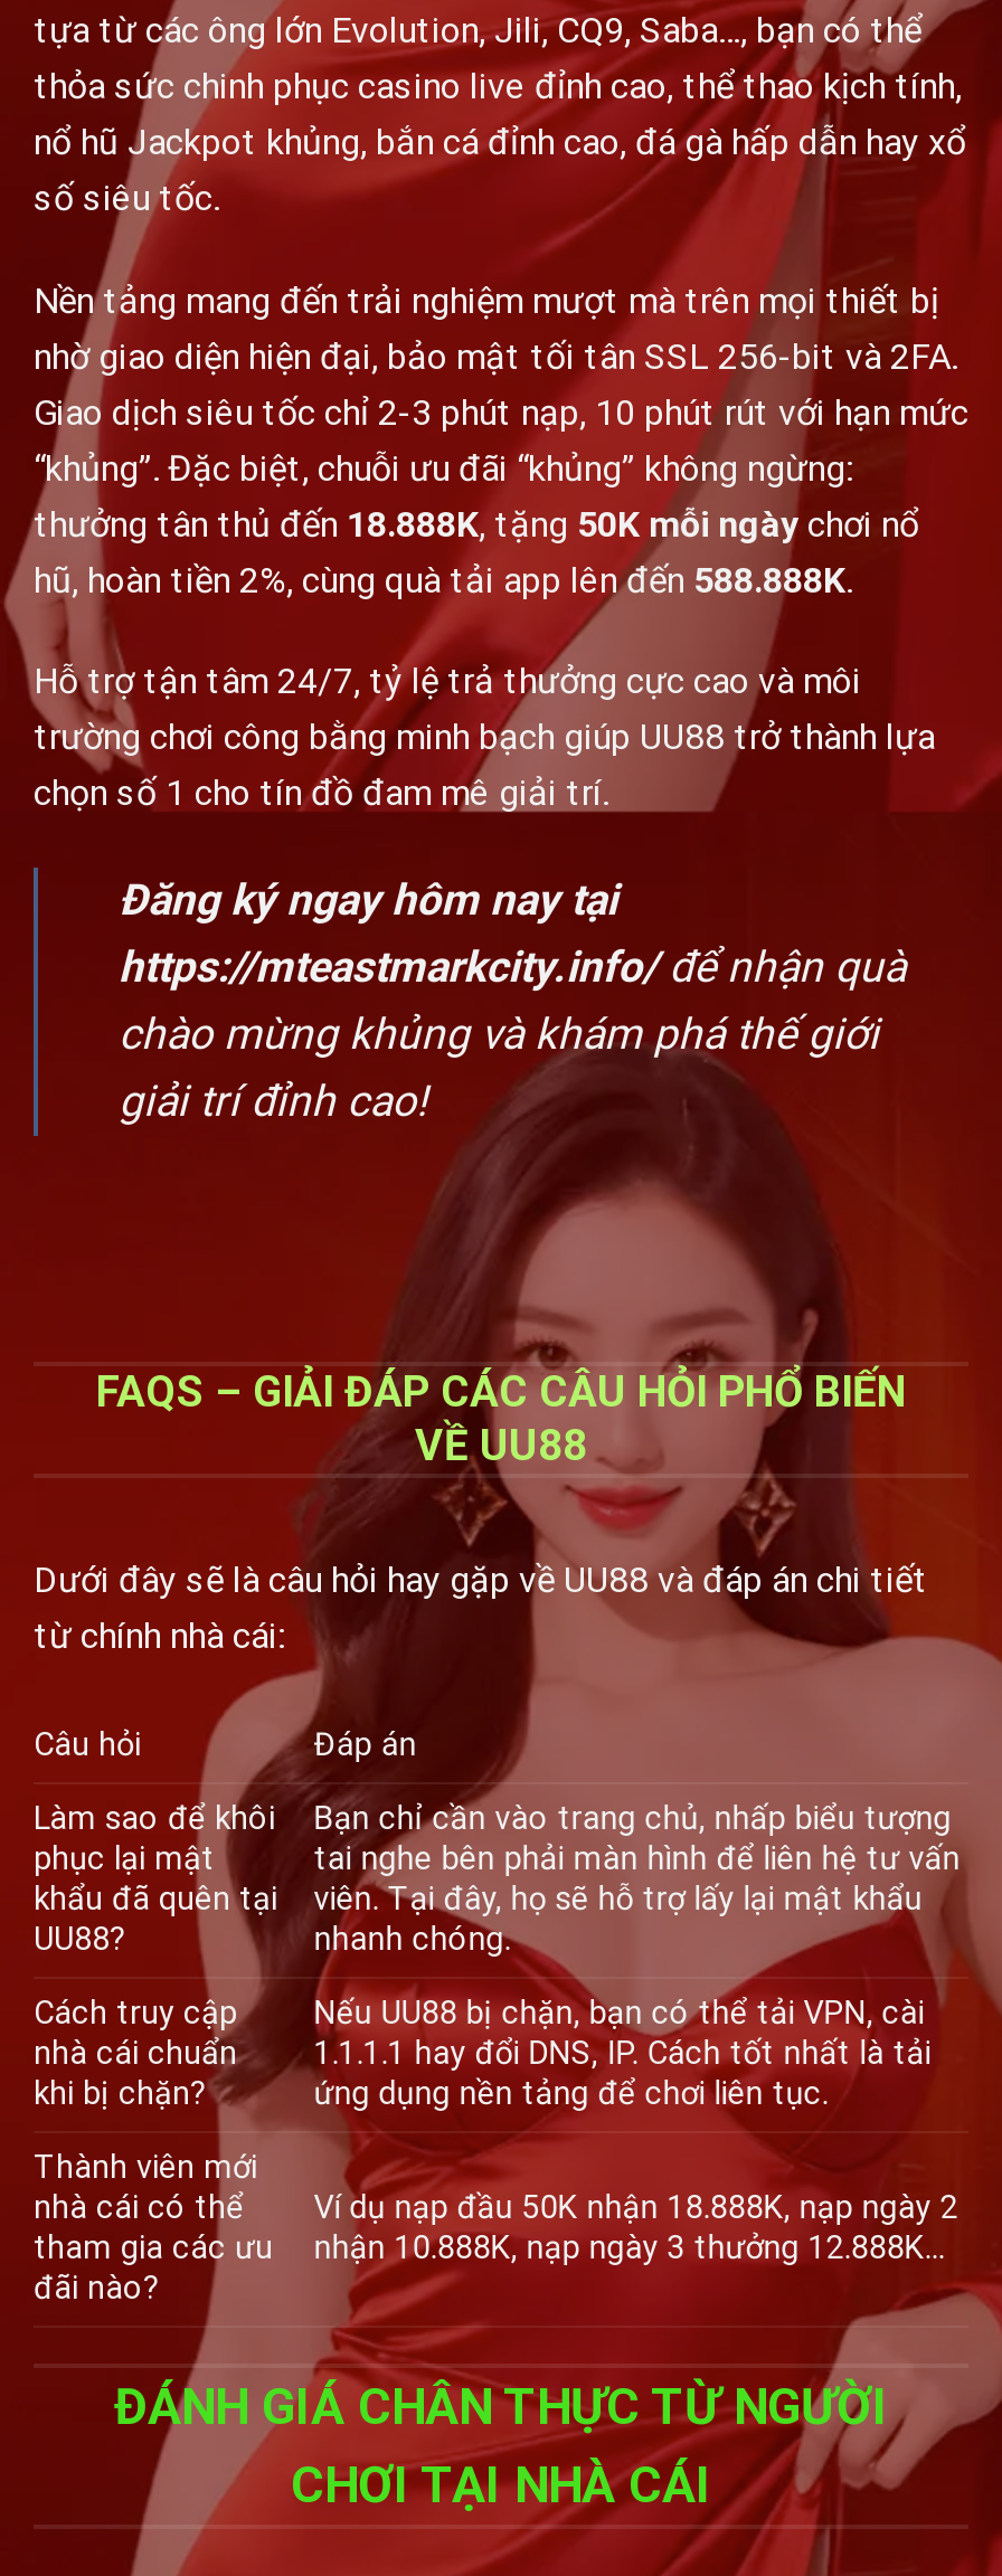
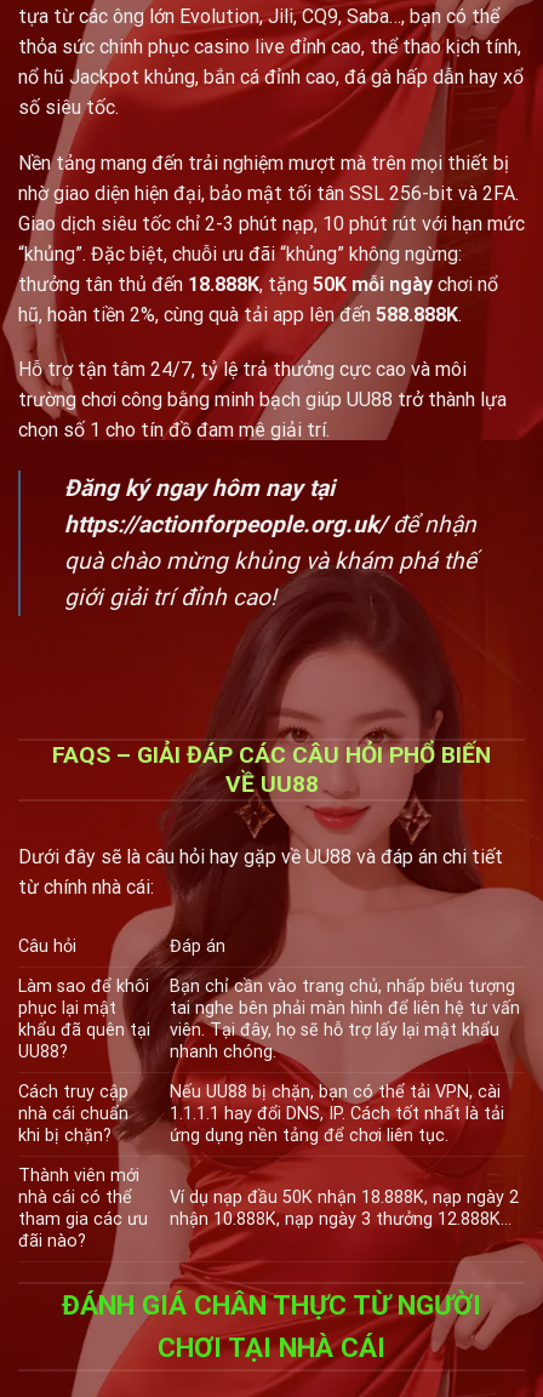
[119,942,906,1127] https://mteastmarkcity.info/ để nhận quà | chào mừng khủng và khám phá thế giới | giải trí đỉnh cao! -> [64,511,476,611] https://actionforpeople.org.uk/ để nhận | quà chào mừng khủng và khám phá thế | giới giải trí đỉnh cao!

